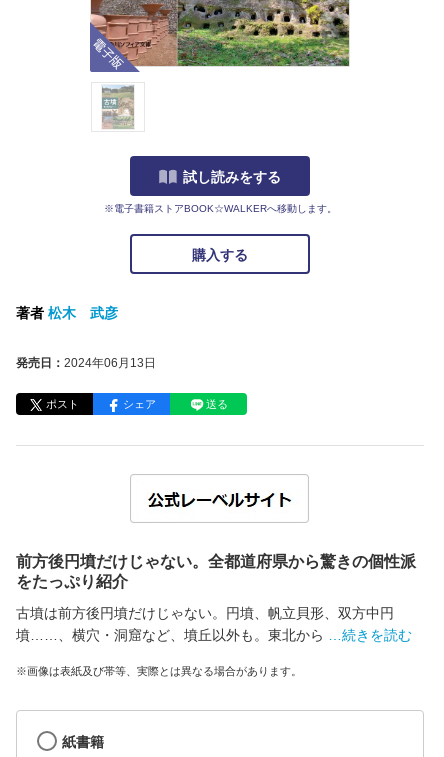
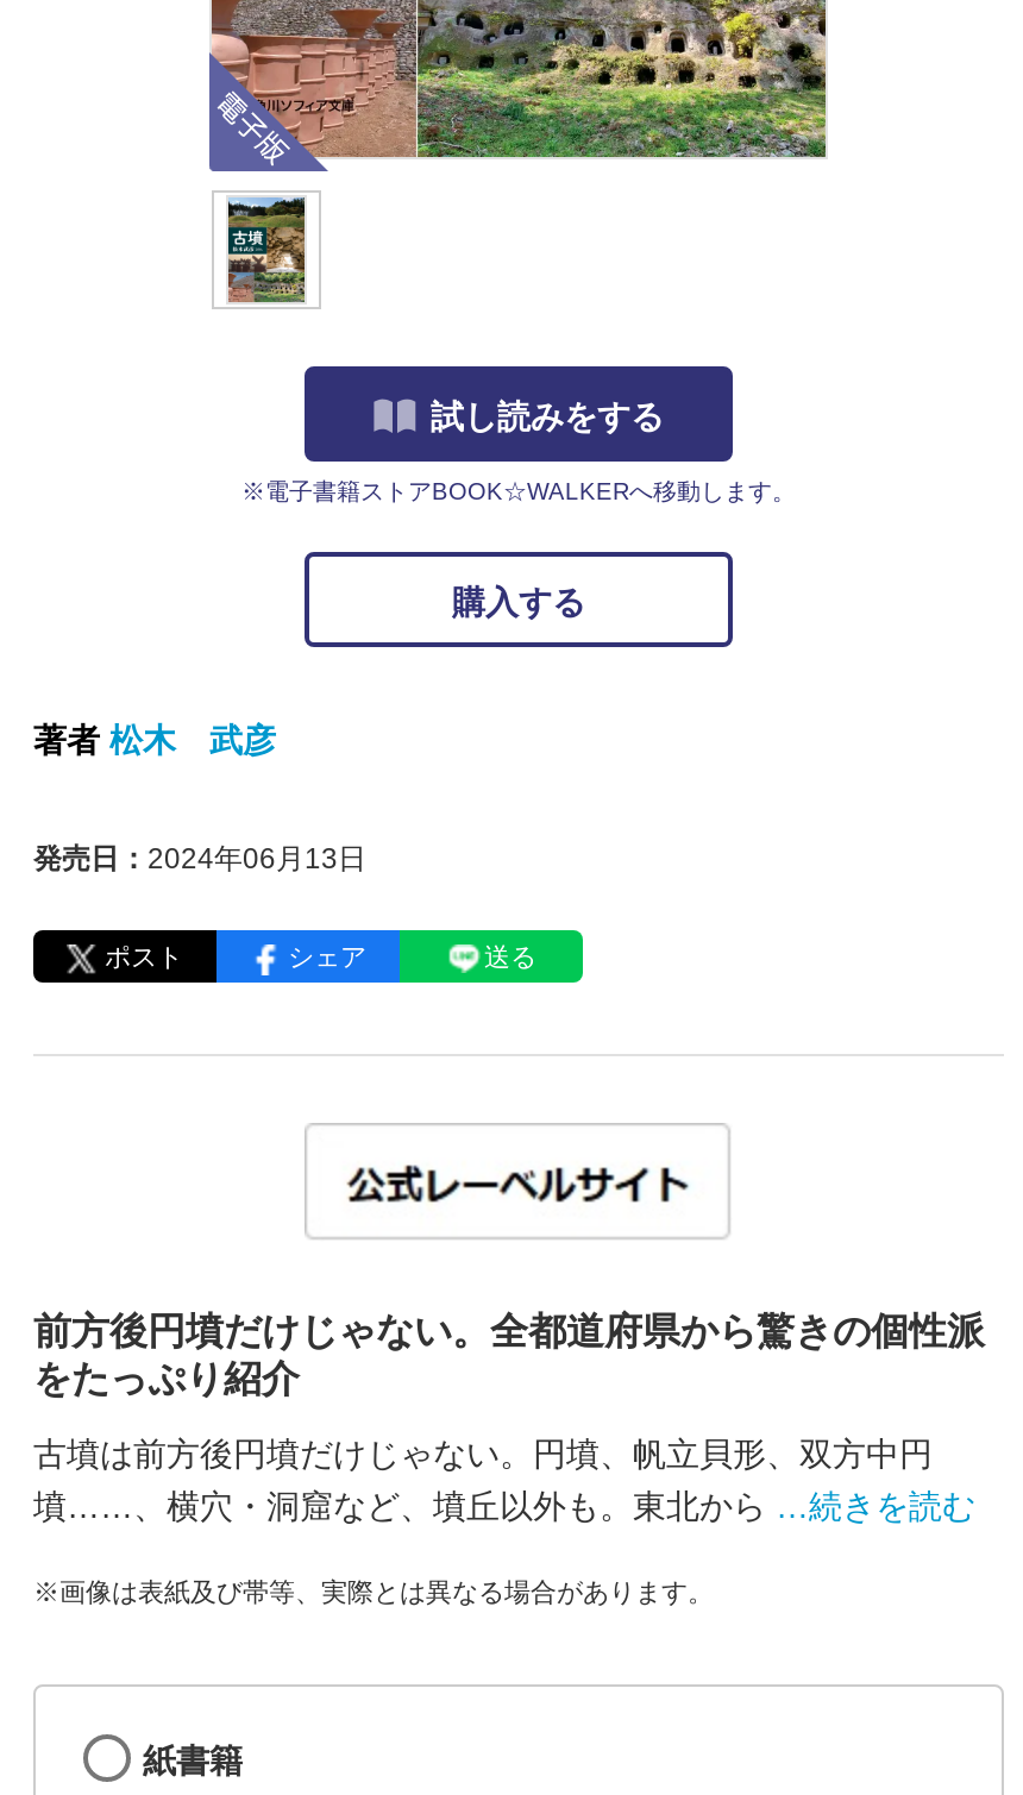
[98,85,135,129] [image] -> [226,195,314,305] [image]

